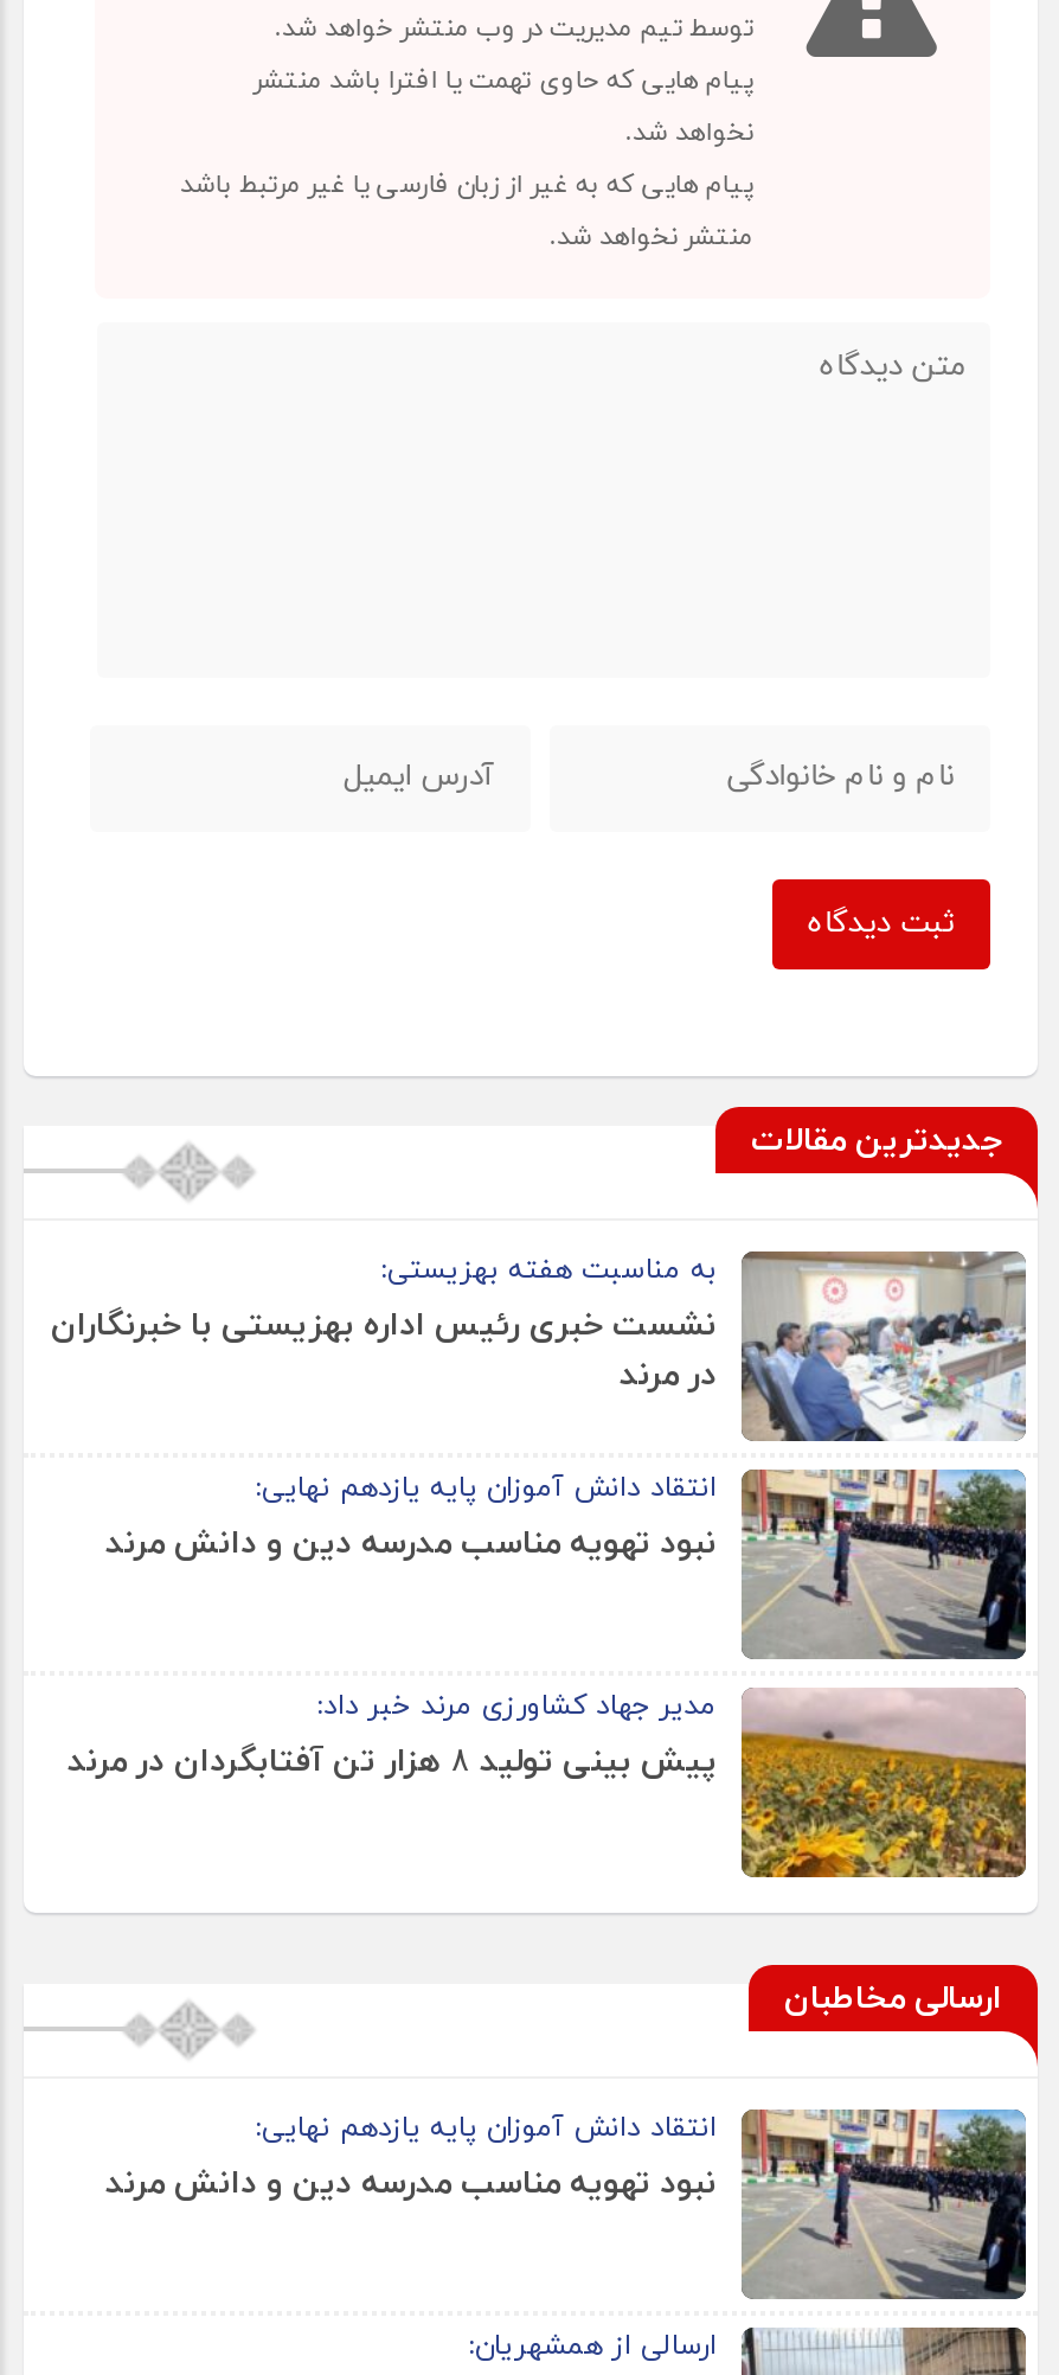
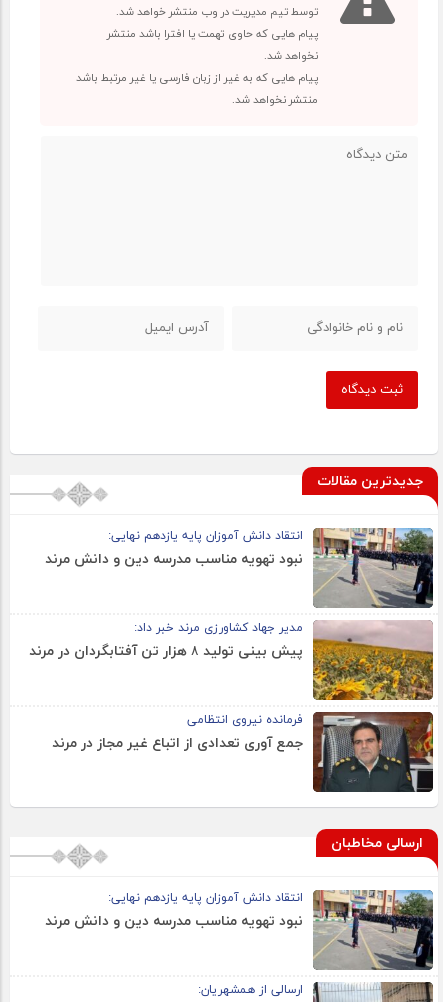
[51,1249,1026,1441] [image] | به مناسبت هفته بهزیستی: | نشست خبری رئیس اداره بهزیستی با خبرنگاران | در مرند -> none
moved [105,1469,717,1725] -> [44,528,302,636]: انتقاد دانش آموزان پایه یازدهم نهایی: | نبود تهویه مناسب مدرسه دین و دانش مرند | مدیر جهاد کشاورزی مرند خبر داد:
none -> [51,711,434,793] [image] | فرمانده نیروی انتظامی | جمع آوری تعدادی از اتباع غیر مجاز در مرند

